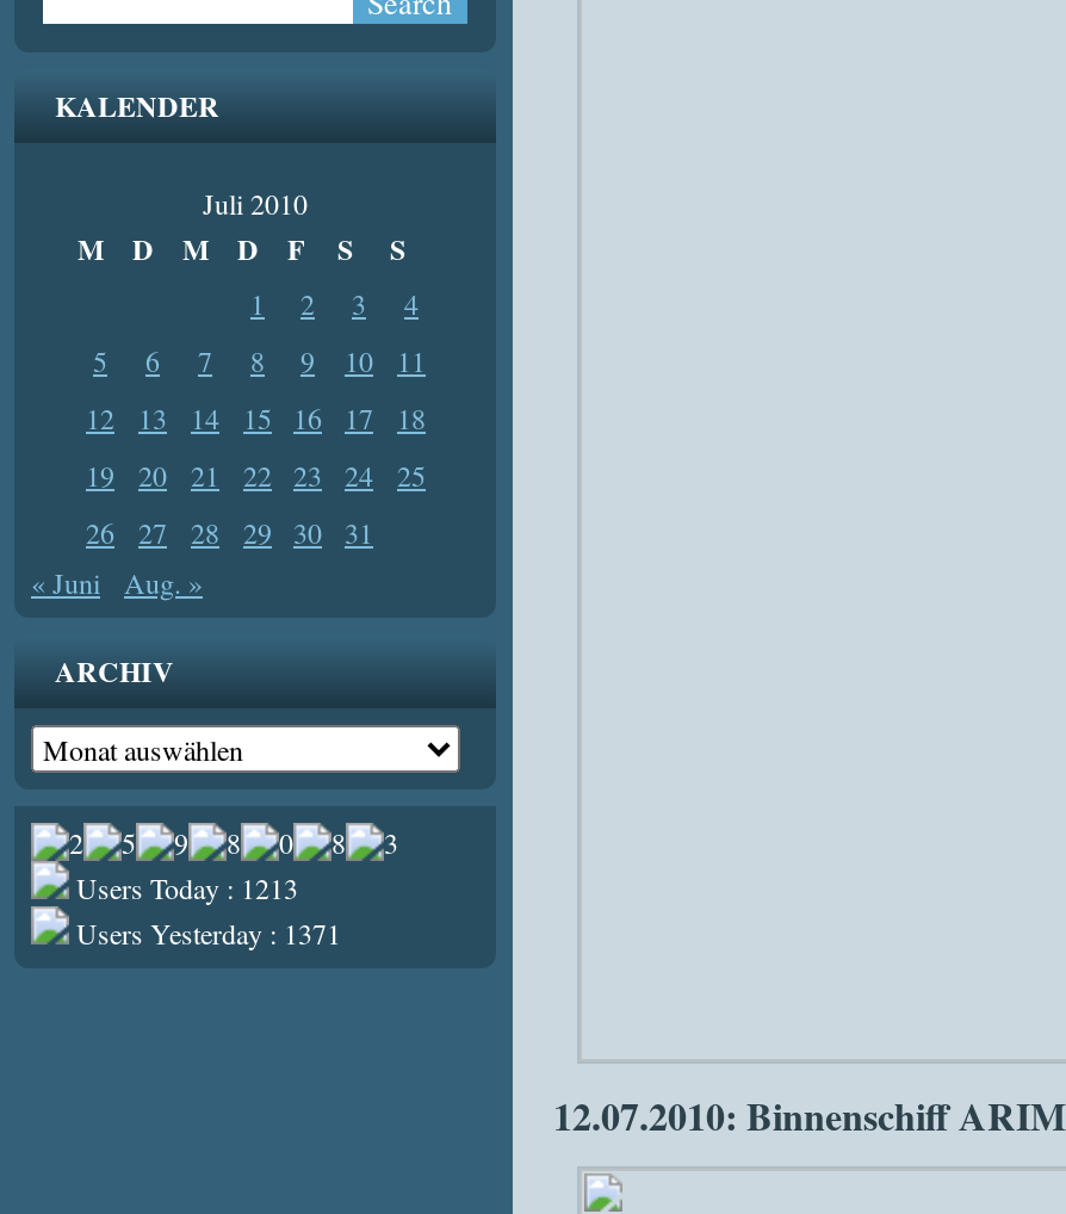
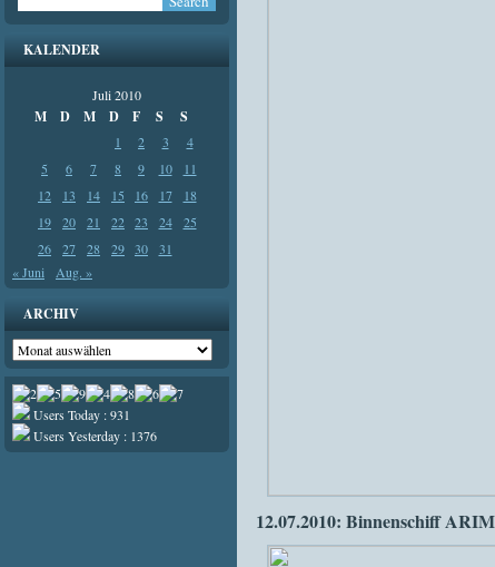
[69,869,298,907] Users Today : 1213 -> [30,406,130,424] Users Today : 931
[69,914,341,952] Users Yesterday : 1371 -> [30,427,157,445] Users Yesterday : 1376

